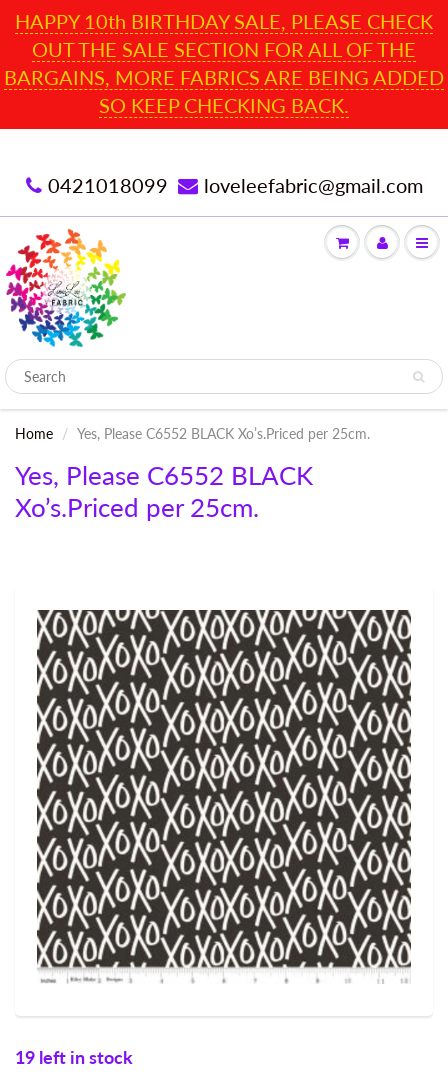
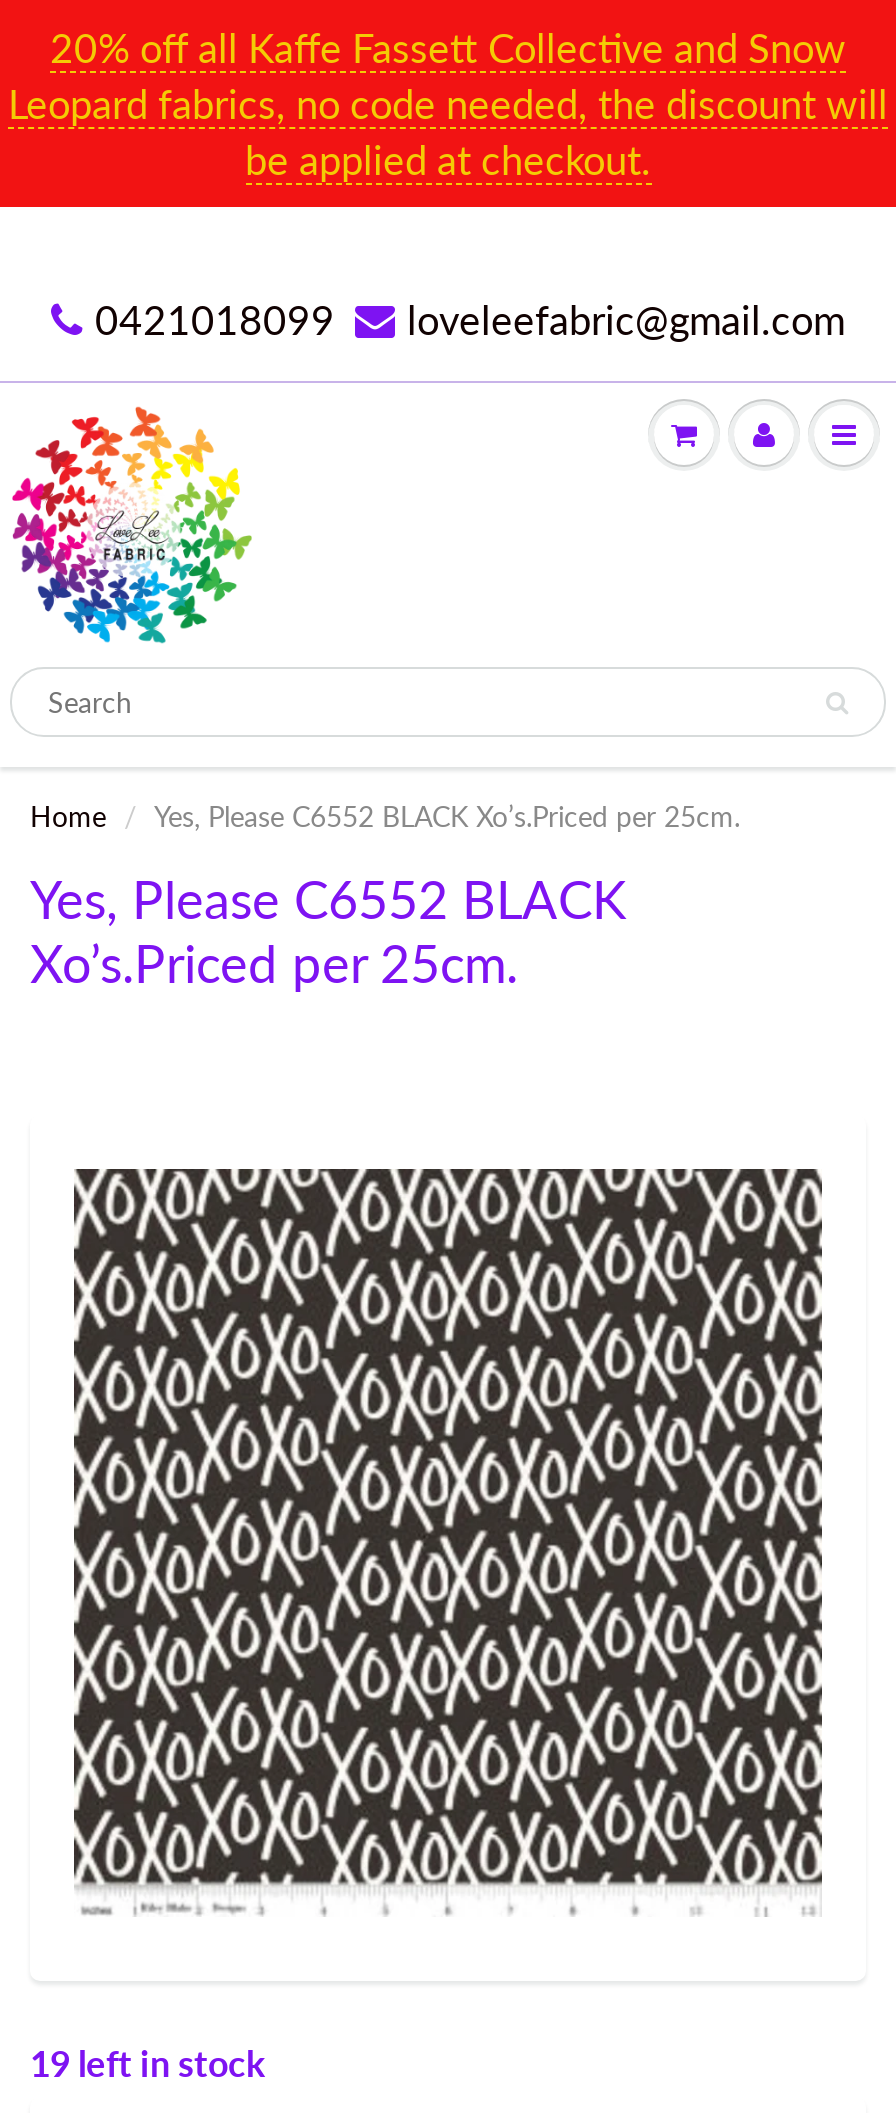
[4,9,444,117] HAPPY 10th BIRTHDAY SALE, PLEASE CHECK | OUT THE SALE SECTION FOR ALL OF THE | BARGAINS, MORE FABRICS ARE BEING ADDED | SO KEEP CHECKING BACK. -> [8,23,888,183] 20% off all Kaffe Fassett Collective and Snow | Leopard fabrics, no code needed, the discount will | be applied at checkout.

